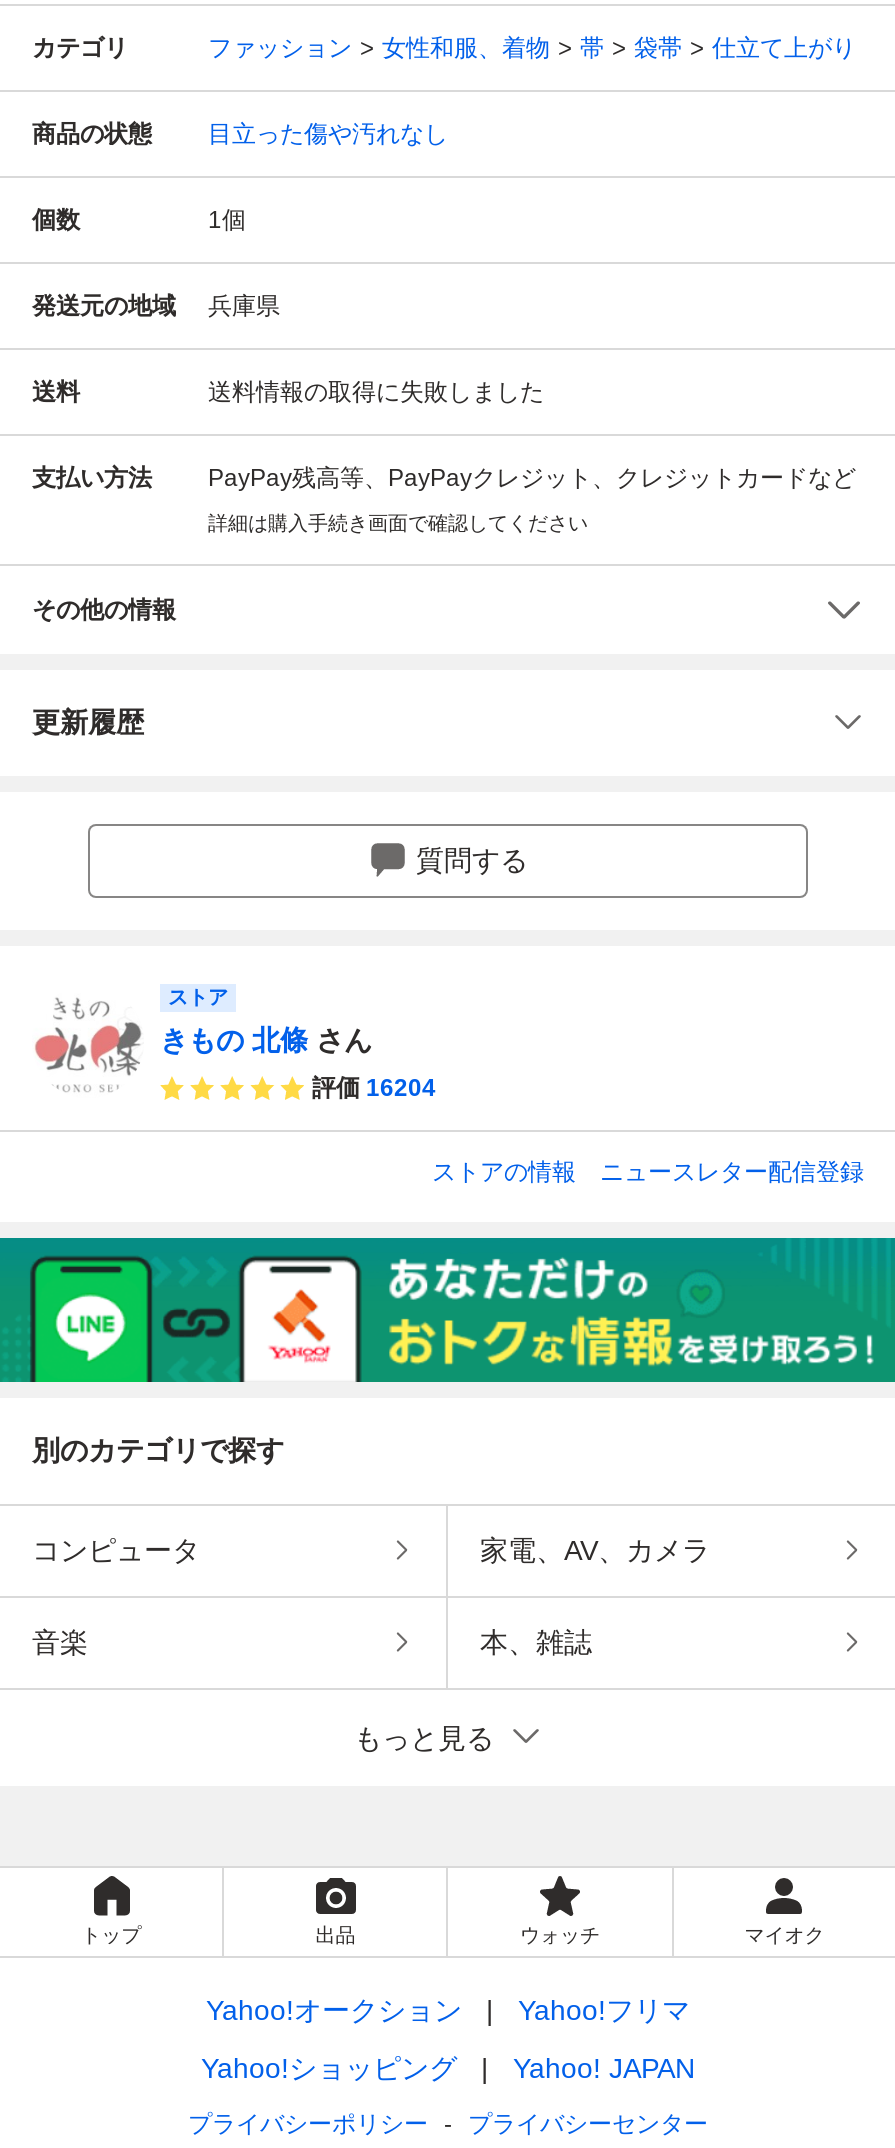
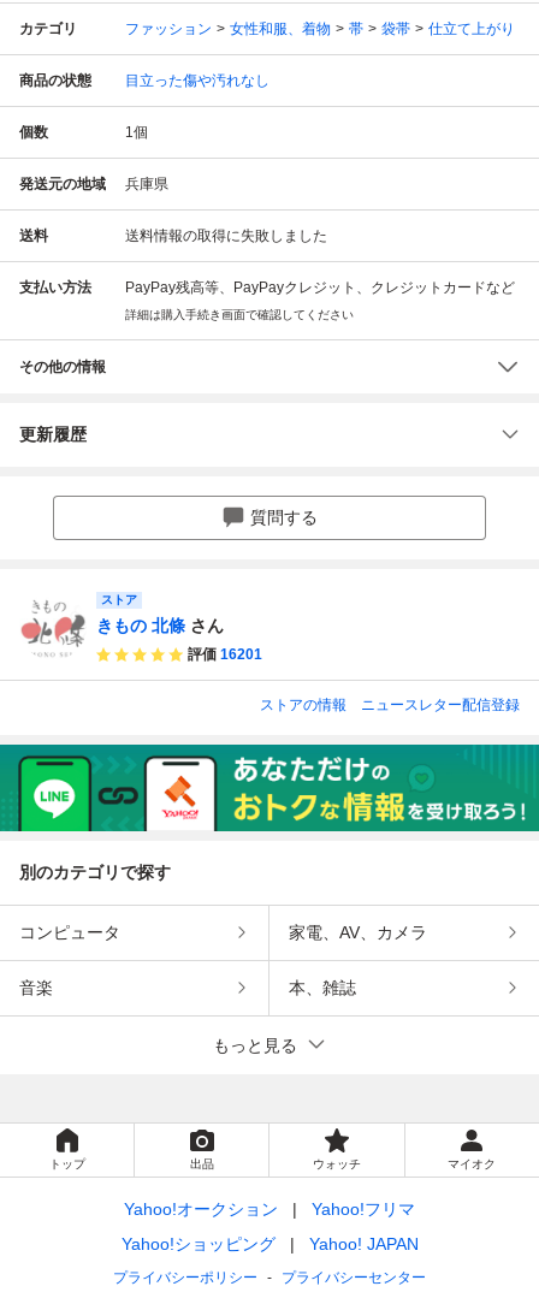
[312,1074,436,1102] 評価 16204 -> [188,646,262,663] 評価 16201

